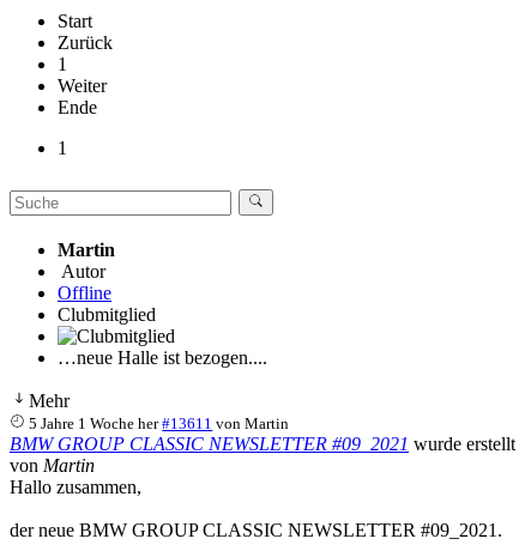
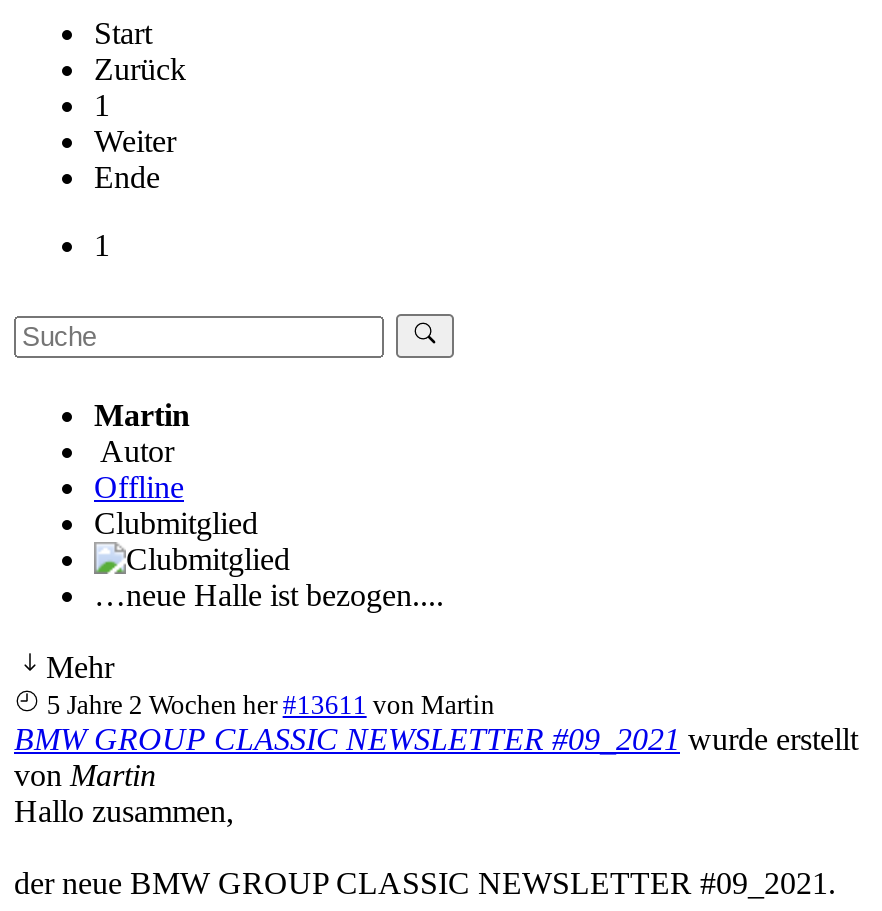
[29,415,289,433] 5 Jahre 1 Woche her #13611 von Martin -> [47,690,495,720] 5 Jahre 2 Wochen her #13611 von Martin

